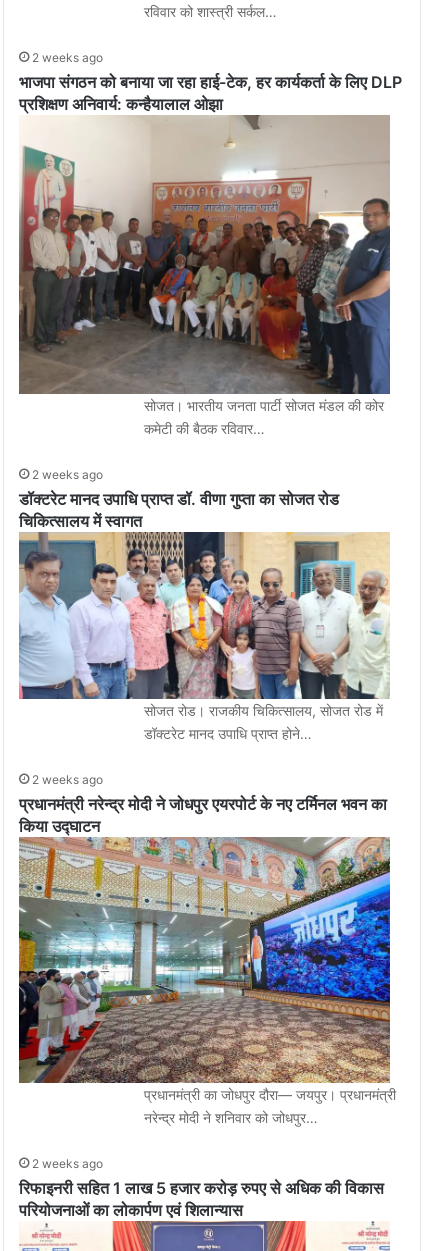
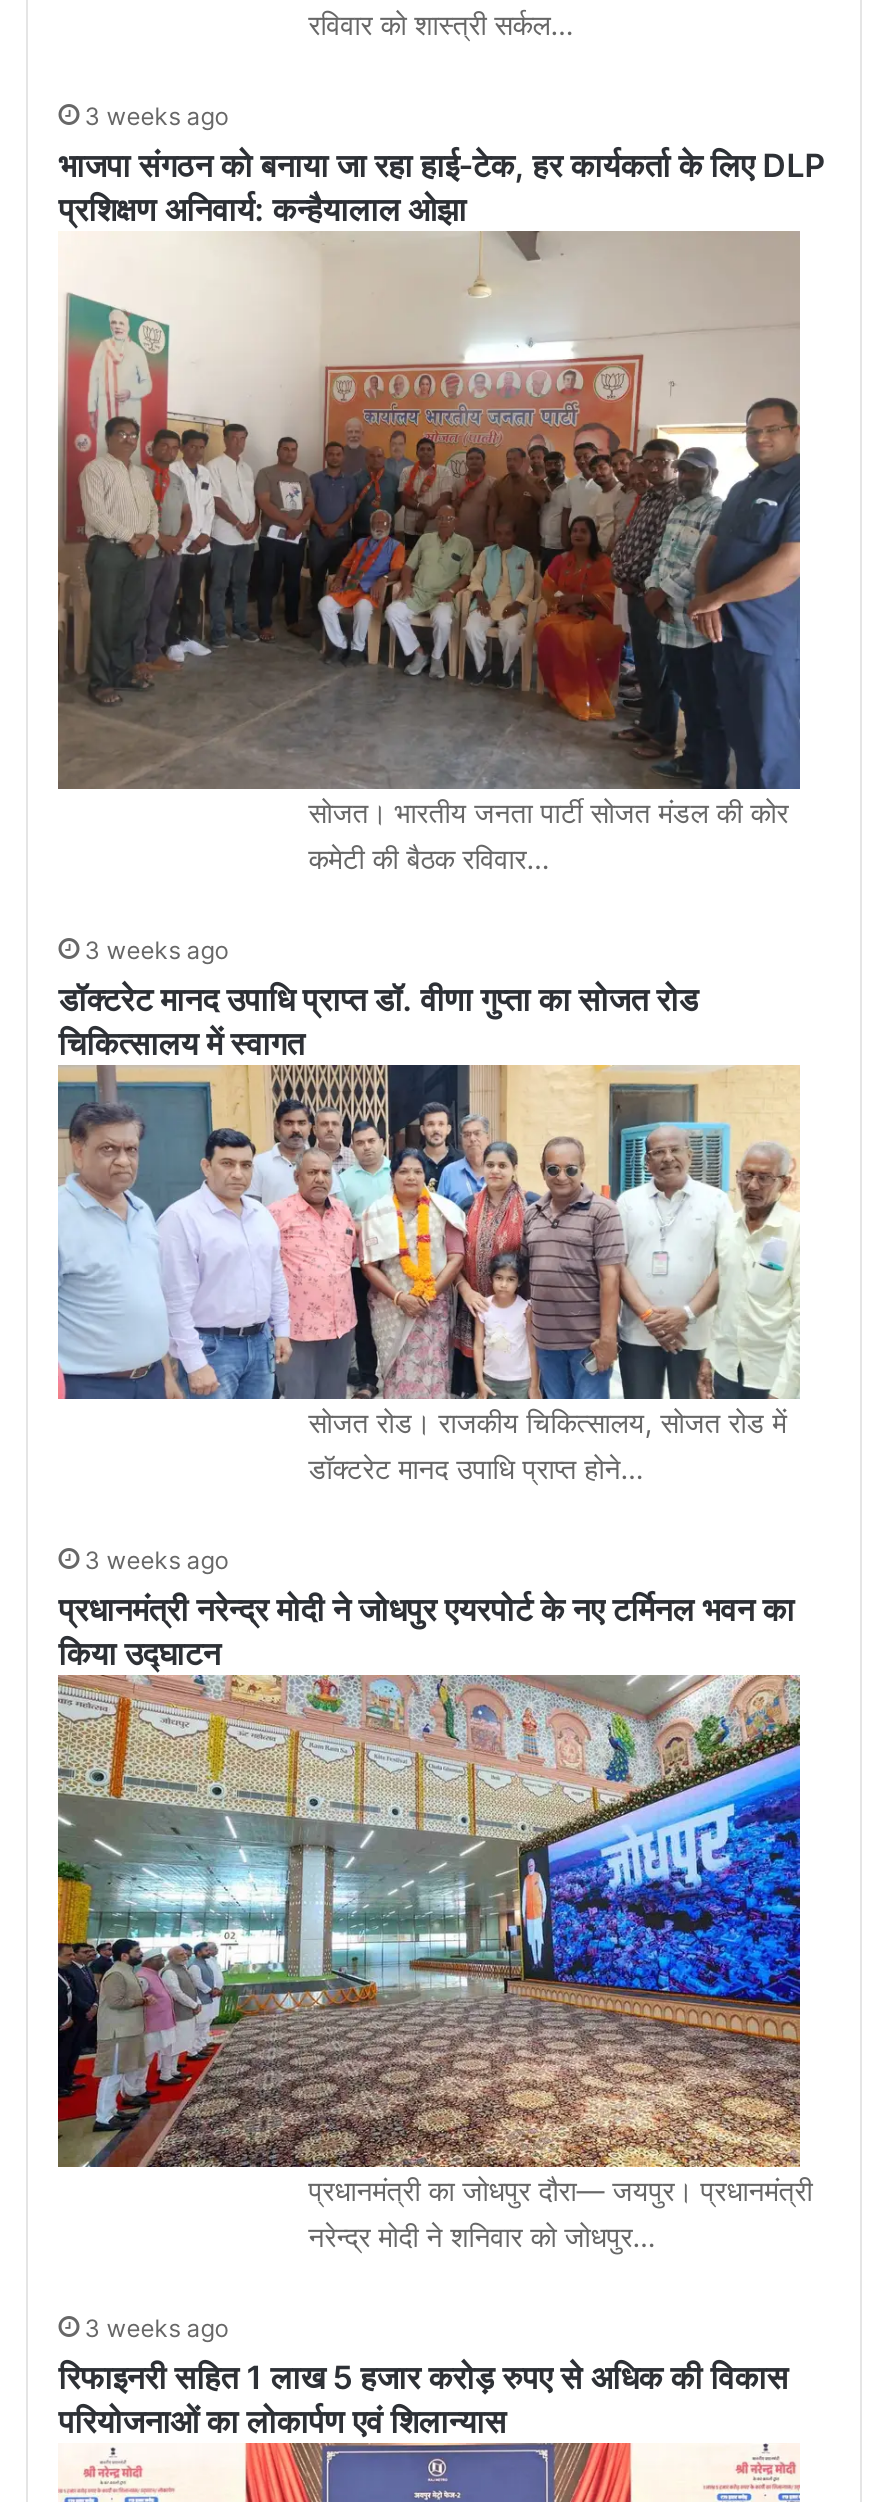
[32,50,103,65] 2 weeks ago -> [85,101,229,131] 3 weeks ago
[32,467,103,482] 2 weeks ago -> [85,934,229,964] 3 weeks ago
[32,772,103,787] 2 weeks ago -> [85,1545,229,1575] 3 weeks ago
[32,1156,103,1171] 2 weeks ago -> [85,2312,229,2342] 3 weeks ago

